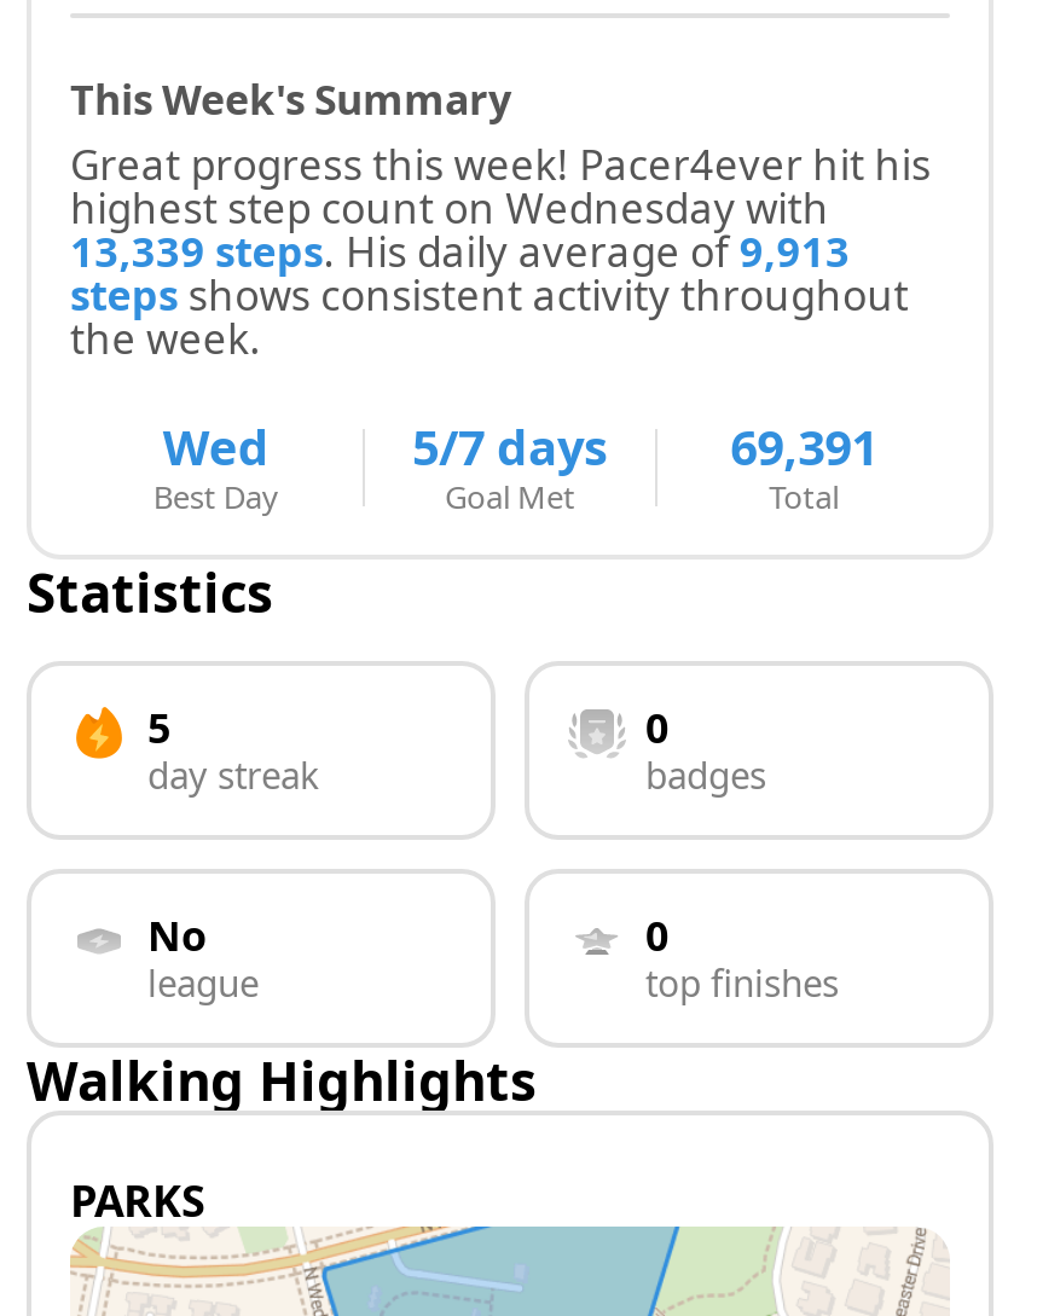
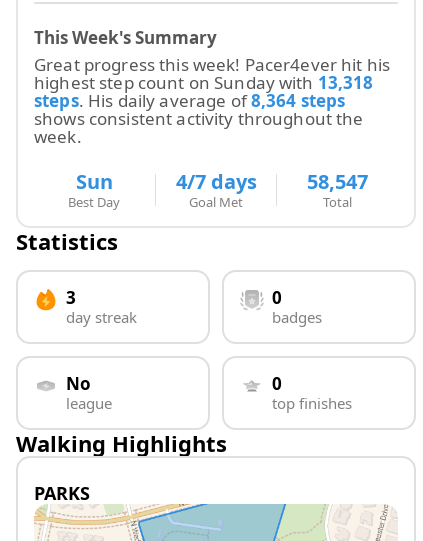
[70,180,909,366] highest step count onWednesday with | 13,339steps.Hisdaily average of 9,913 | stepsshows consistent activity throughout | the week. -> [34,71,374,148] highest step count onSundaywith13,318 | steps.Hisdaily average of8,364steps | shows consistent activity throughout the | week.
[163,414,269,480] Wed -> [76,168,113,195] Sun
[412,414,608,480] 5/7 days -> [175,168,256,195] 4/7 days
[730,414,878,480] 69,391 -> [307,168,368,195] 58,547
[147,700,172,755] 5 -> [66,286,76,309] 3

